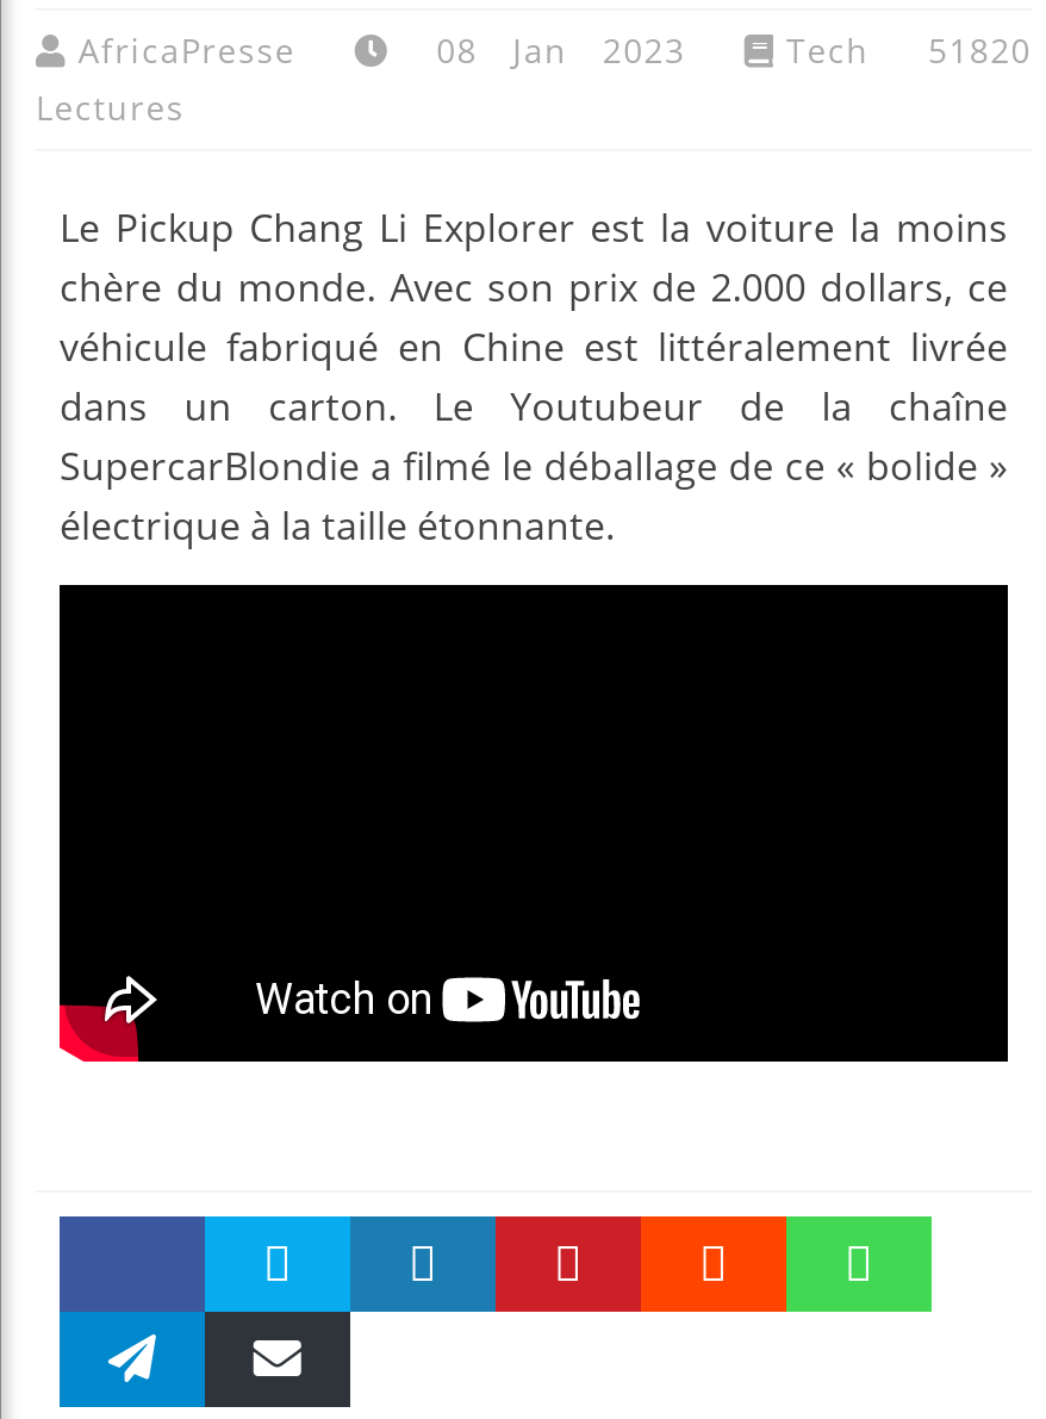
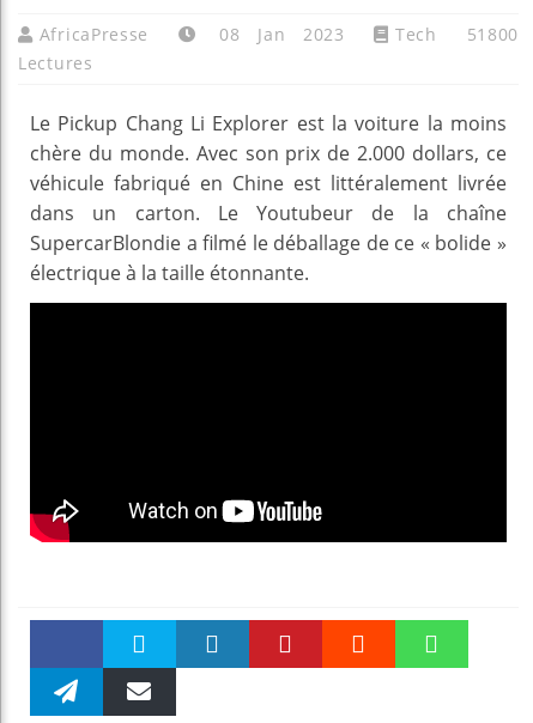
[78,27,1032,72] AfricaPresse 08 Jan 2023 Tech 51820 -> [39,22,519,45] AfricaPresse 08 Jan 2023 Tech 51800

